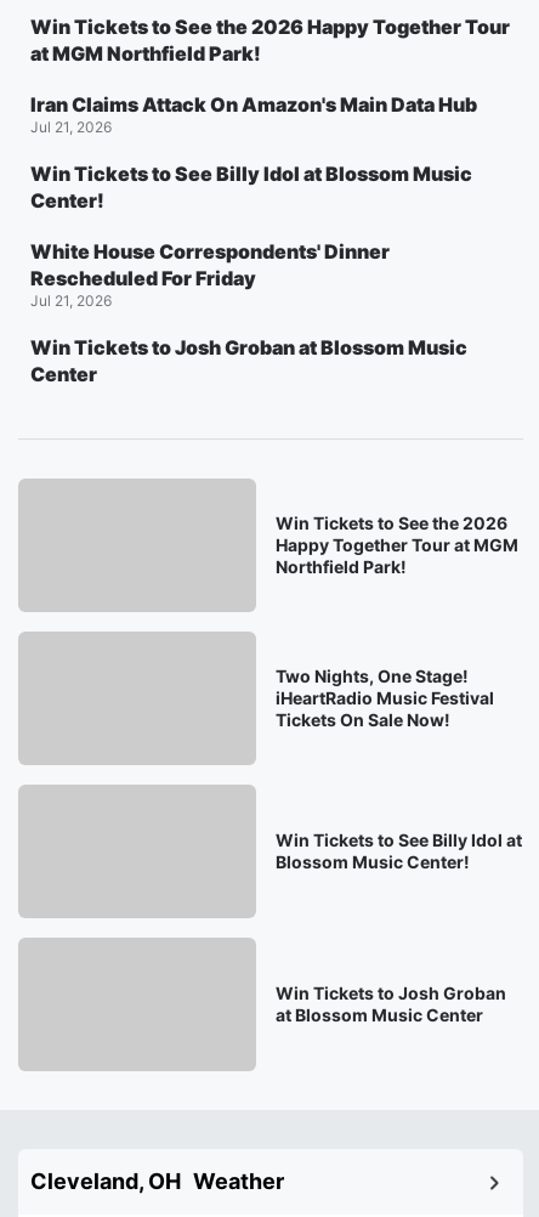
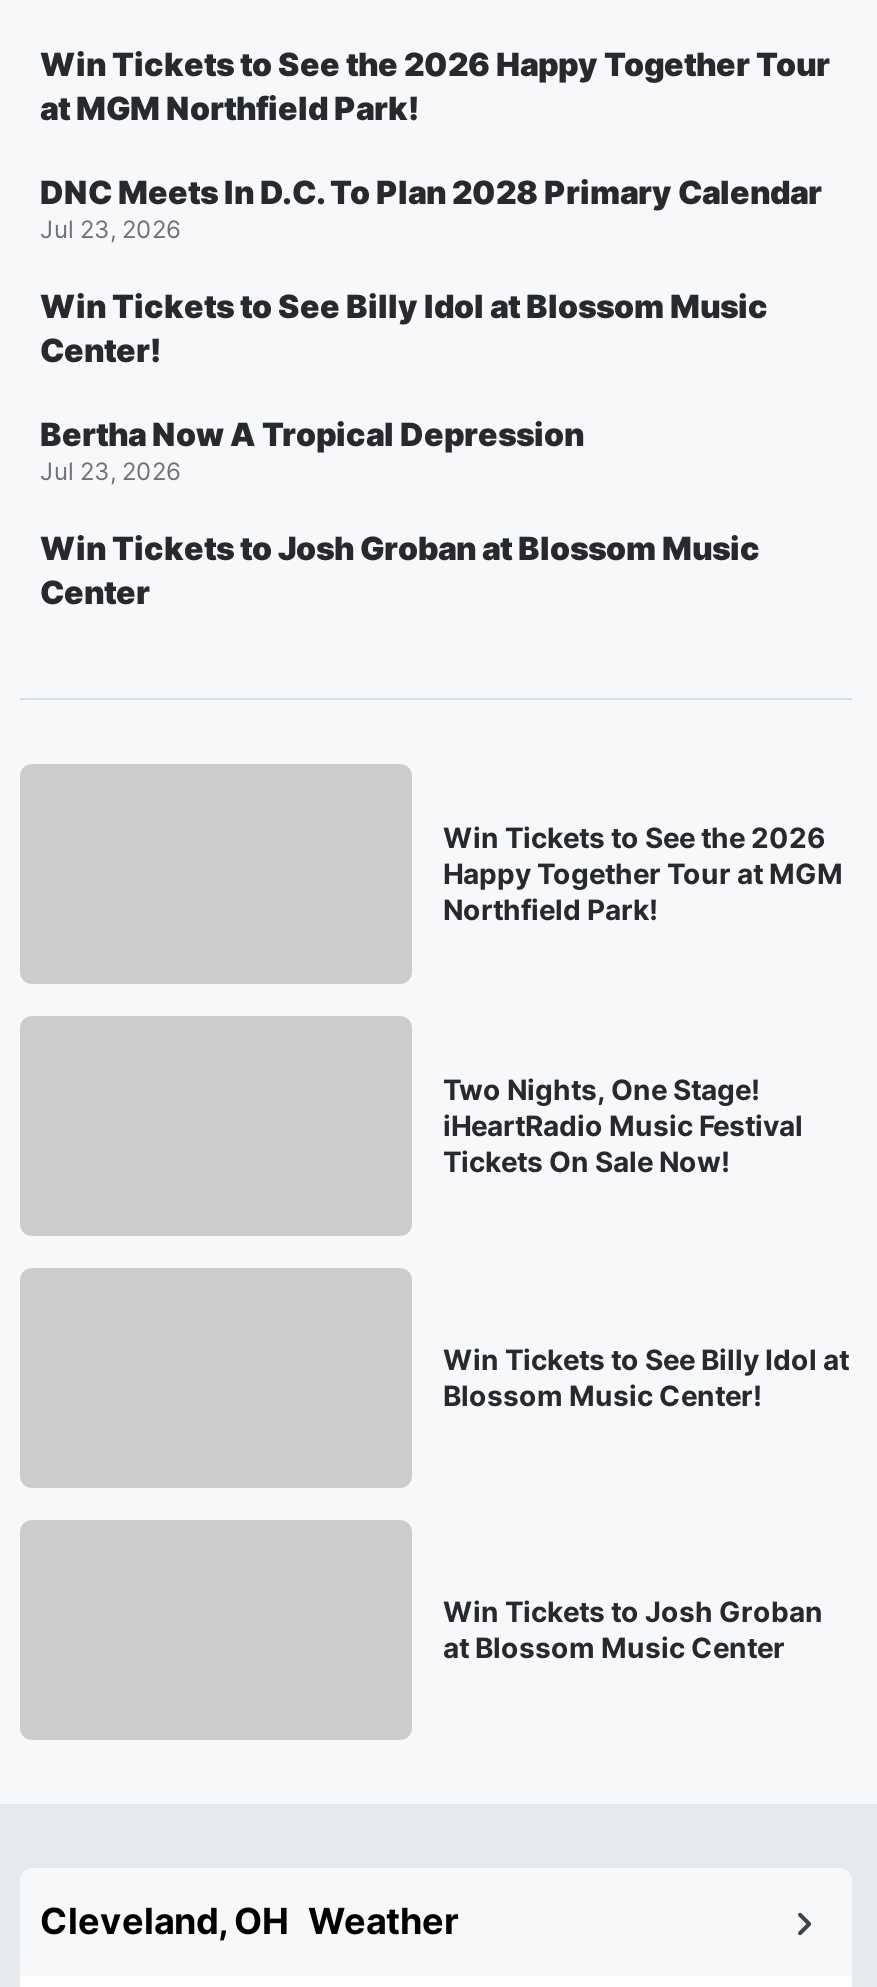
[30,92,477,136] Iran Claims Attack On Amazon's Main Data Hub | Jul 21, 2026 -> [40,172,822,244] DNC Meets In D.C. To Plan 2028 Primary Calendar | Jul 23, 2026
[30,239,390,310] White House Correspondents' Dinner | Rescheduled For Friday | Jul 21, 2026 -> [40,414,584,486] Bertha Now A Tropical Depression | Jul 23, 2026

